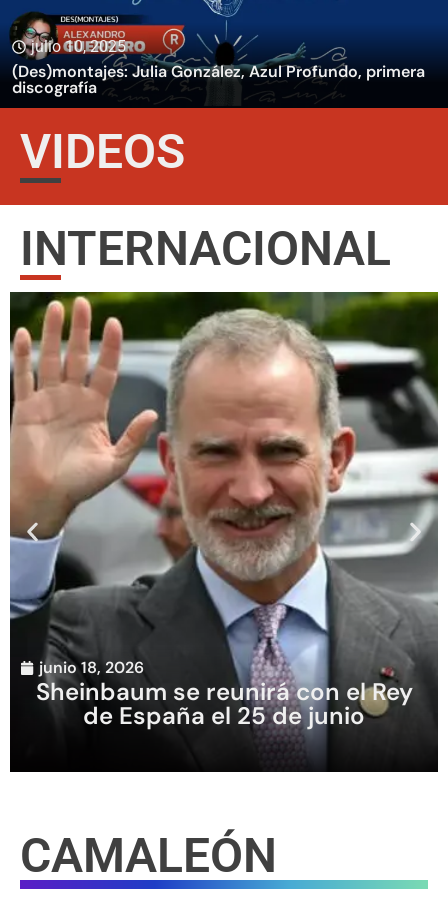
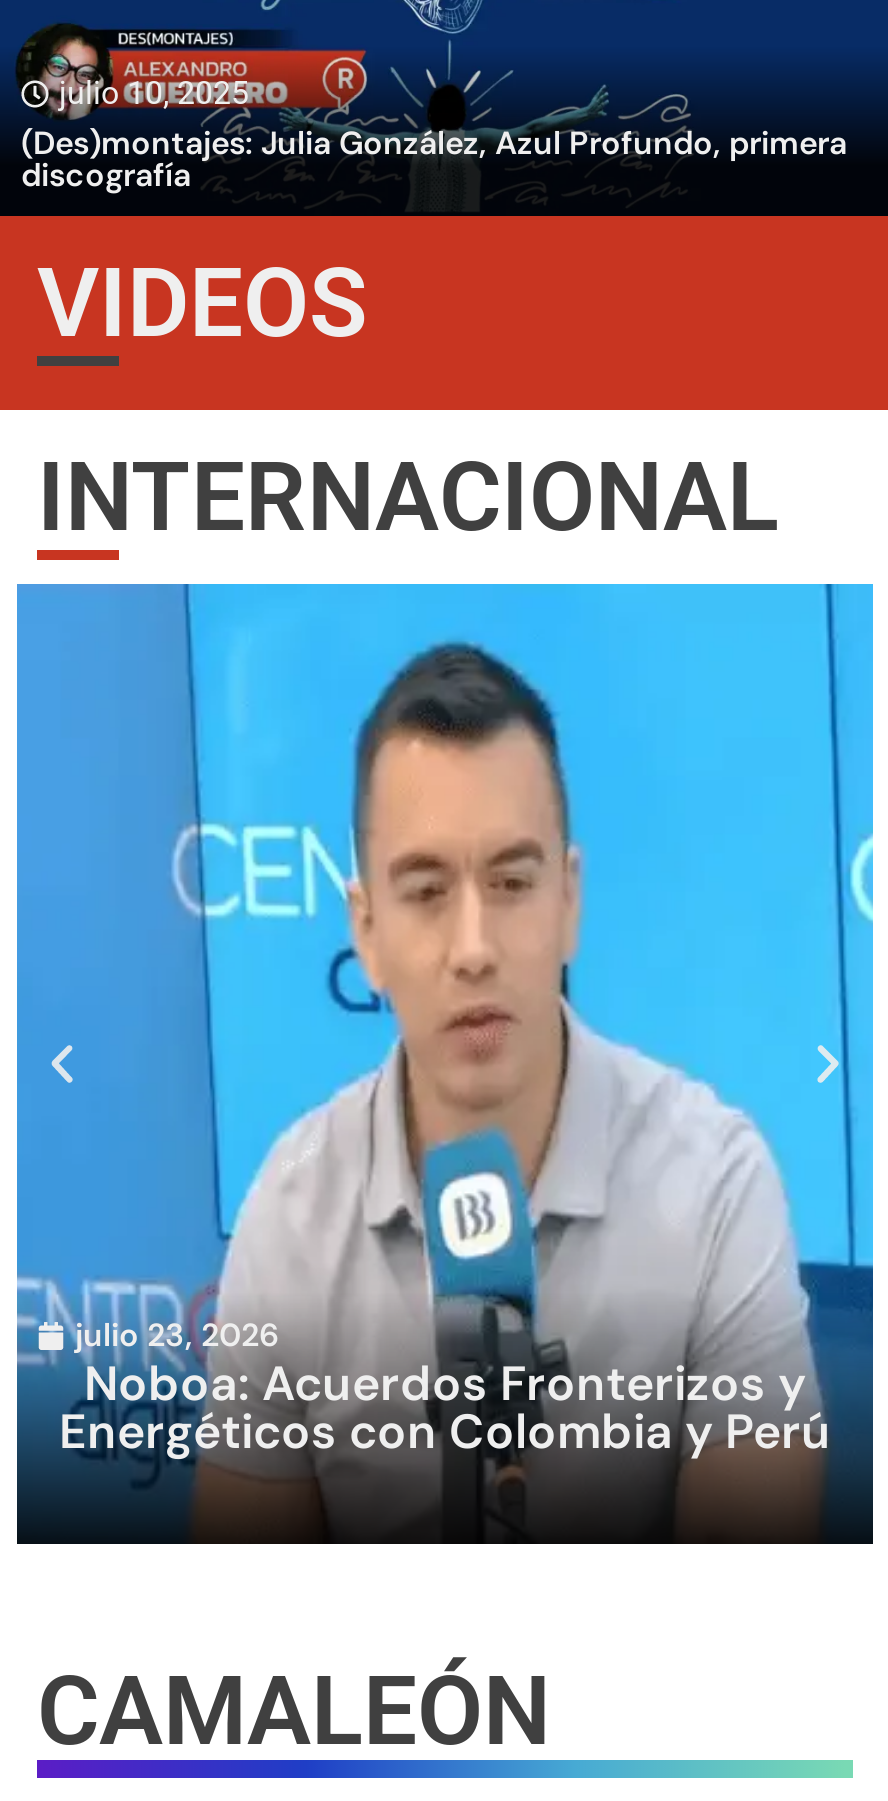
[9,291,439,766] [image] | junio 18, 2026 | Sheinbaum se reunirá con el Rey | de España el 25 de junio -> [15,582,875,1534] [image] | julio 23, 2026 | Noboa: Acuerdos Fronterizos y | Energéticos con Colombia y Perú

